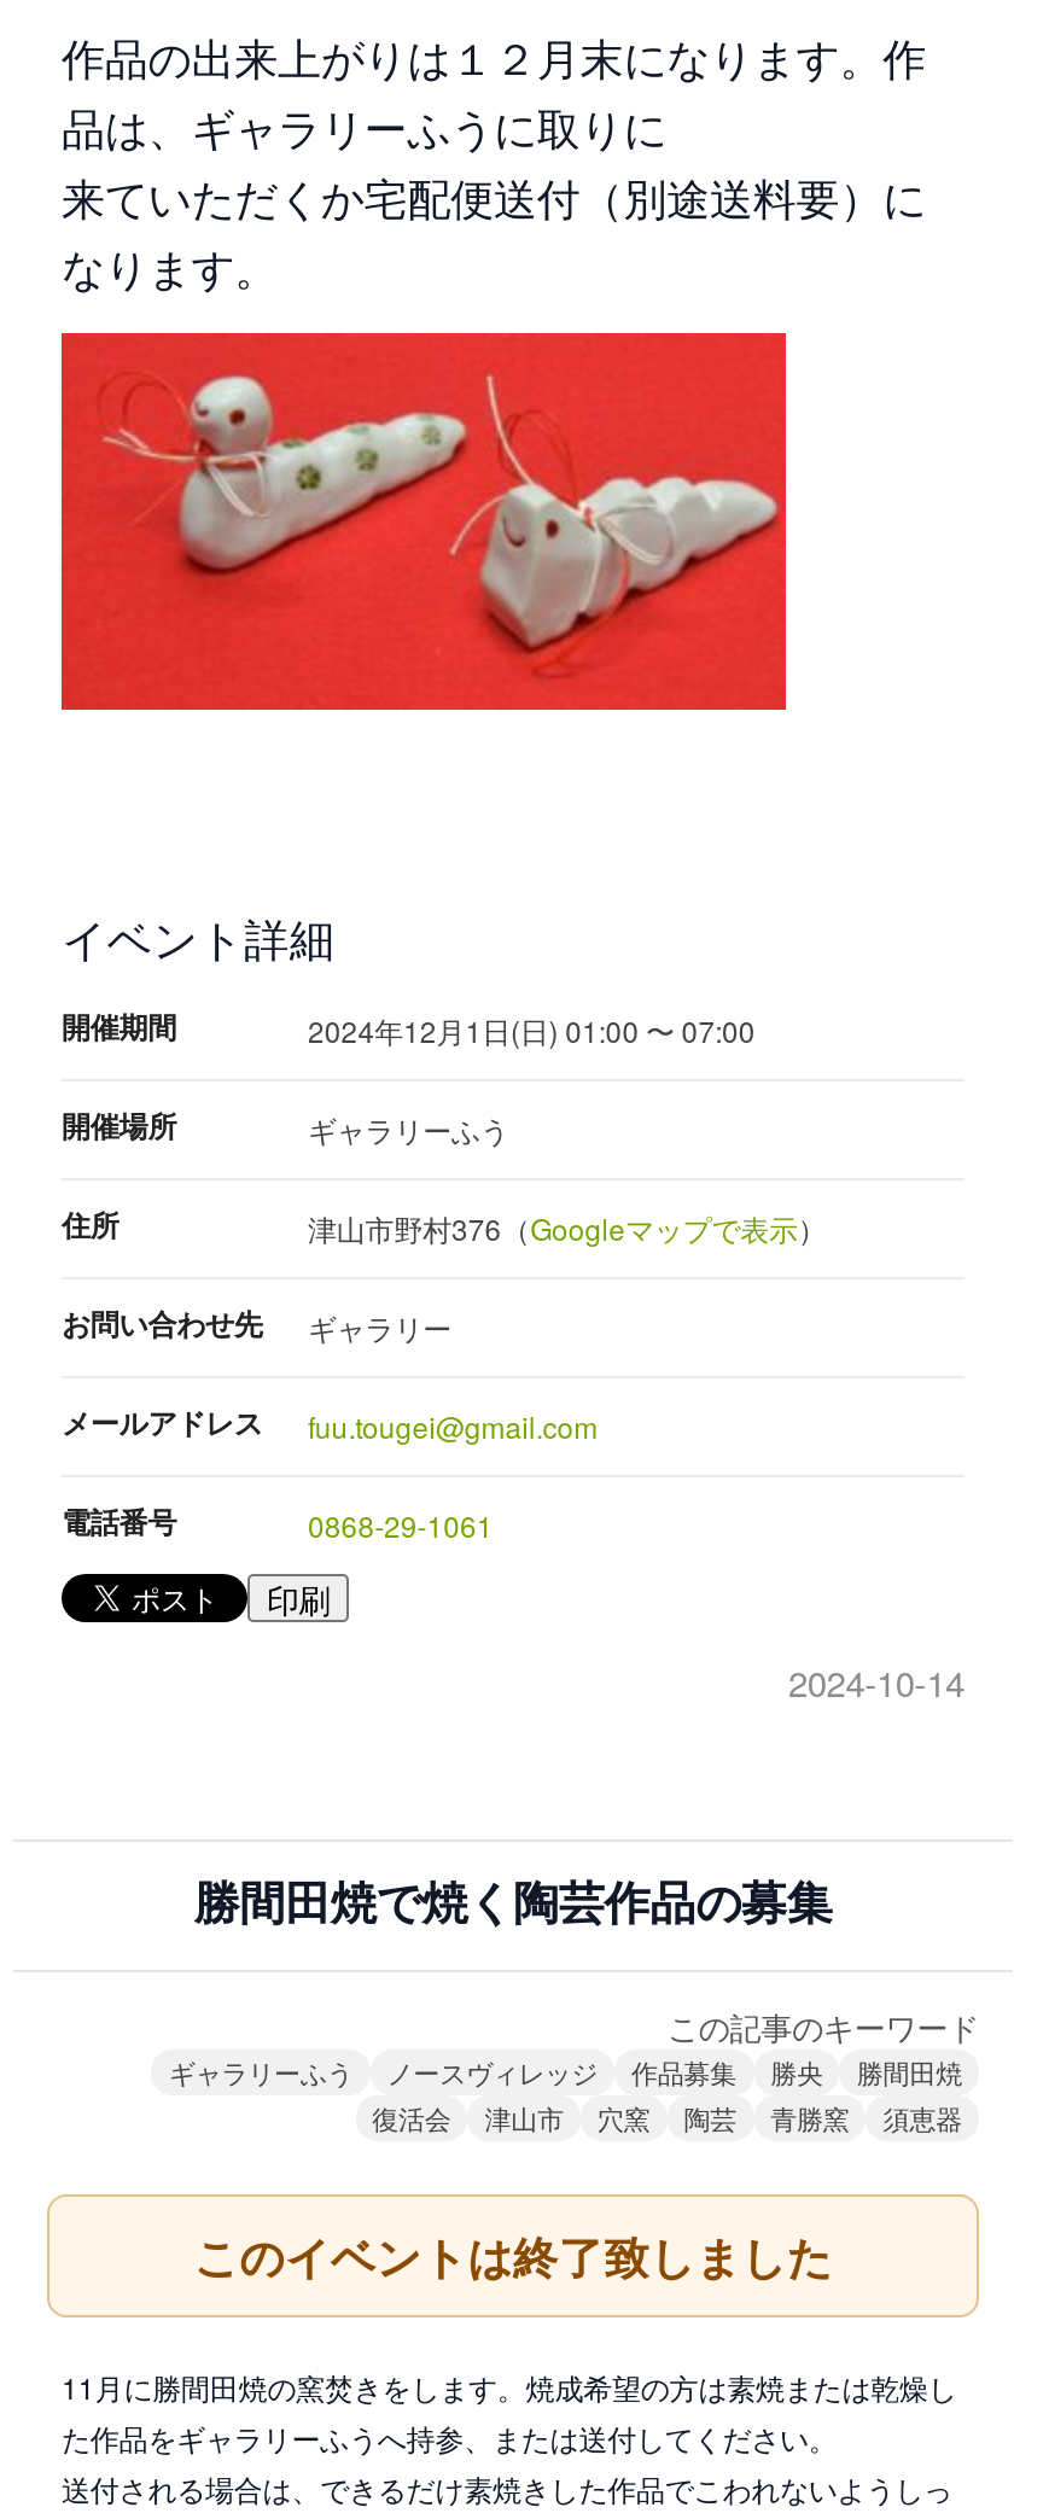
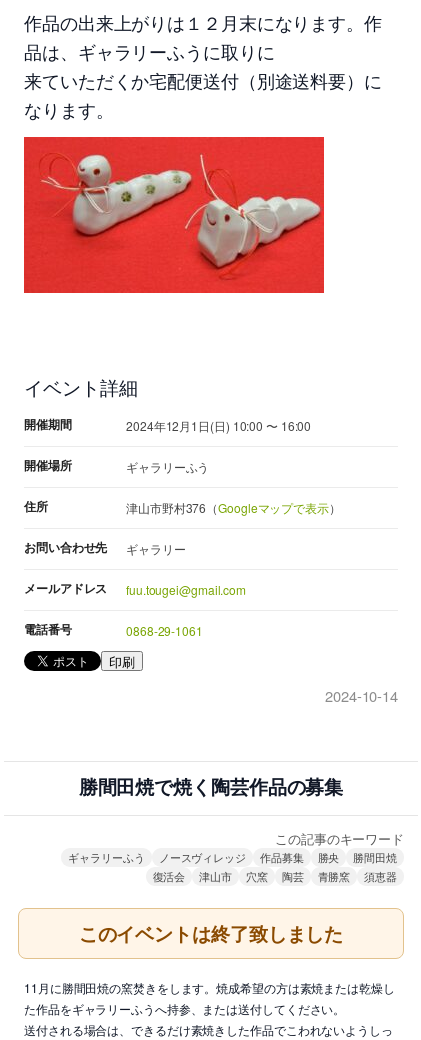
[308,1008,755,1049] 2024年12月1日(日) 01:00 〜 07:00 -> [126,416,311,433] 2024年12月1日(日) 10:00 〜 16:00

